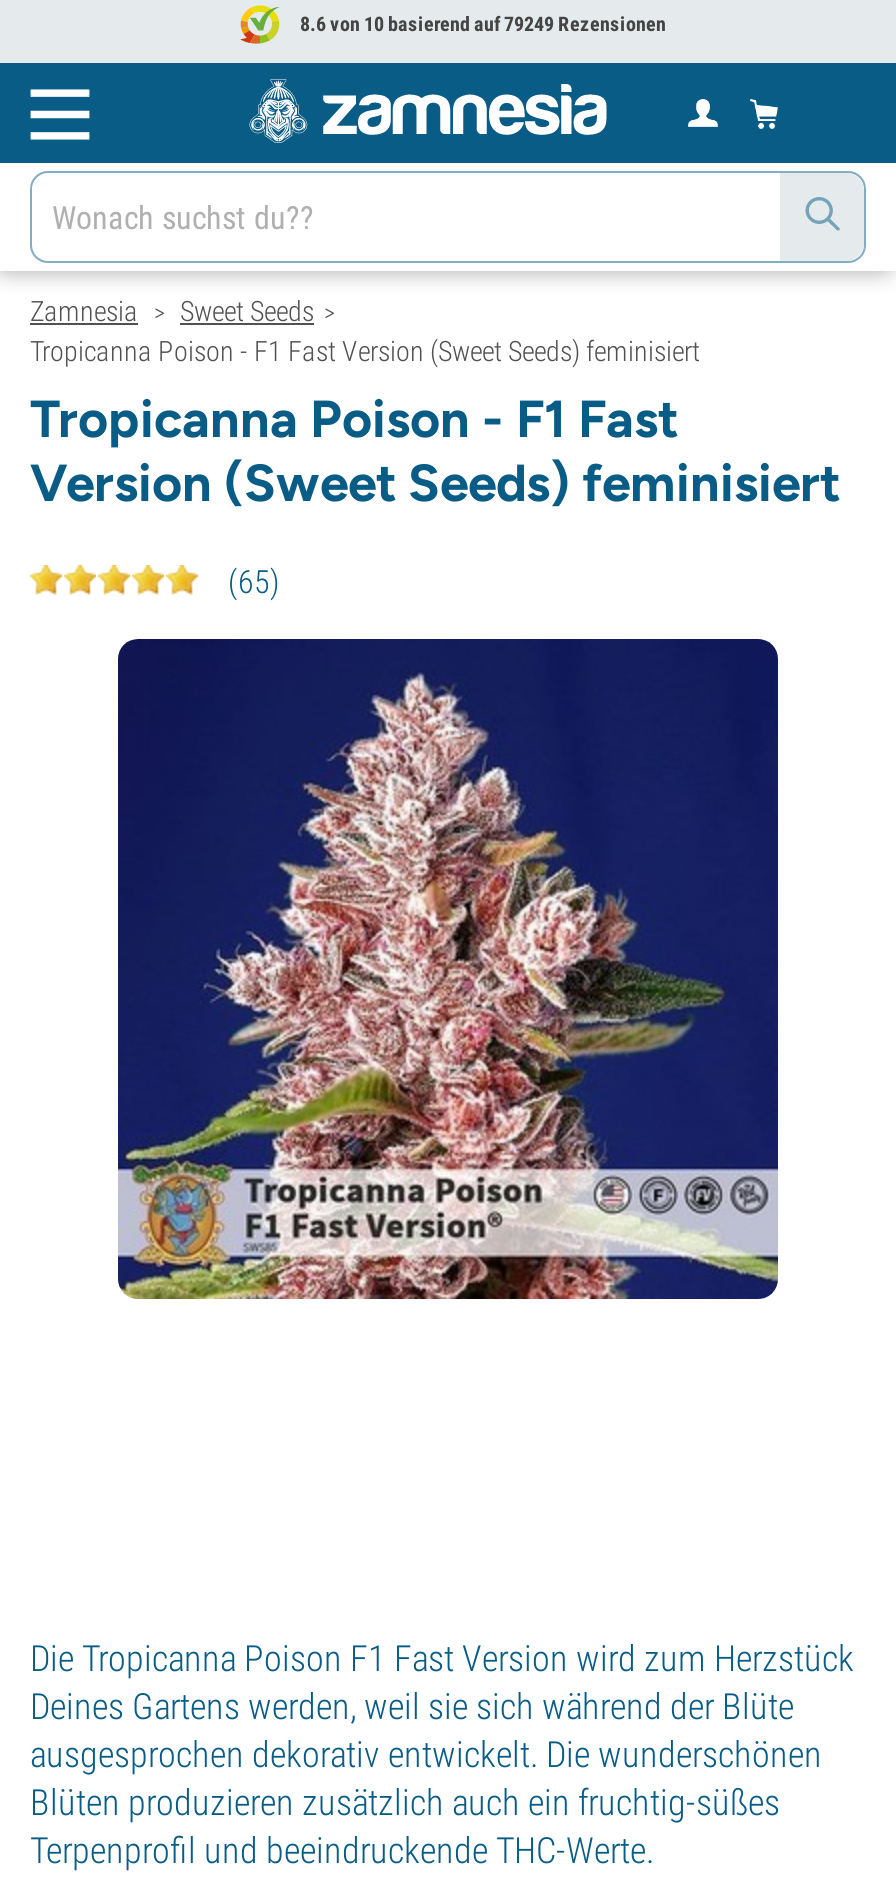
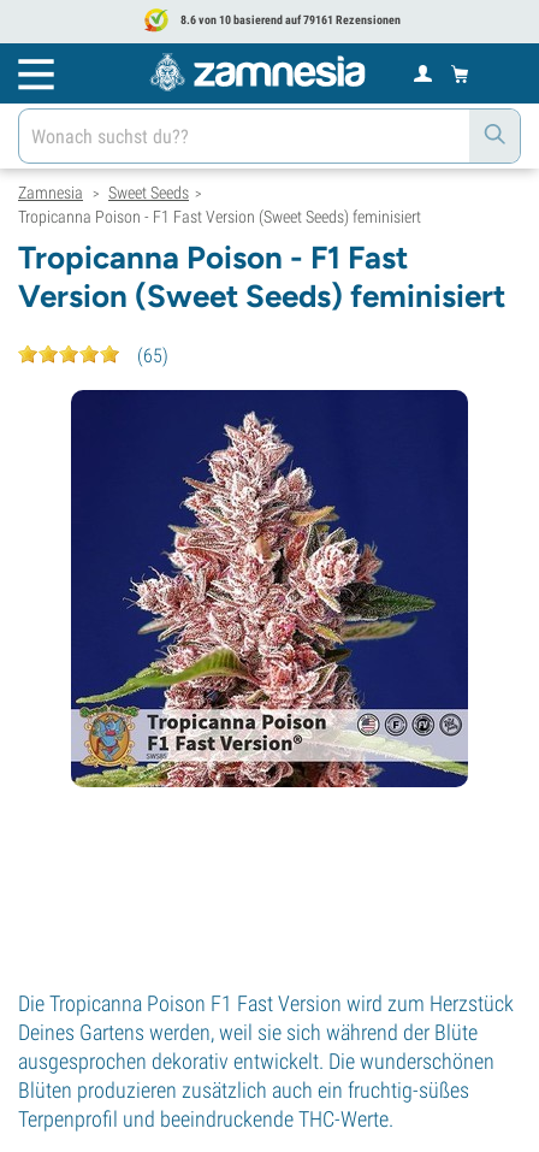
[296,13,666,35] 8.6 von 10 basierend auf 79249 Rezensionen -> [178,13,401,26] 8.6 von 10 basierend auf 79161 Rezensionen

